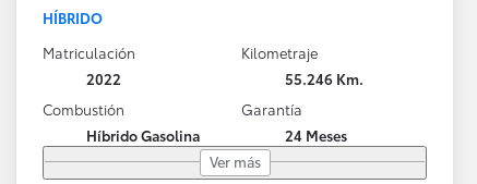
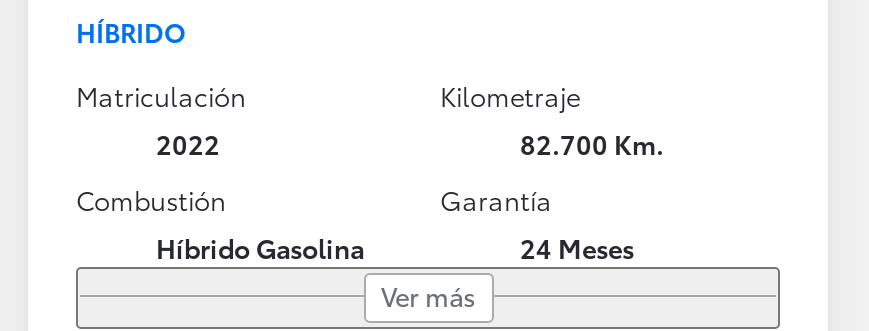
[285,68,363,88] 55.246 Km. -> [520,124,664,160] 82.700 Km.

